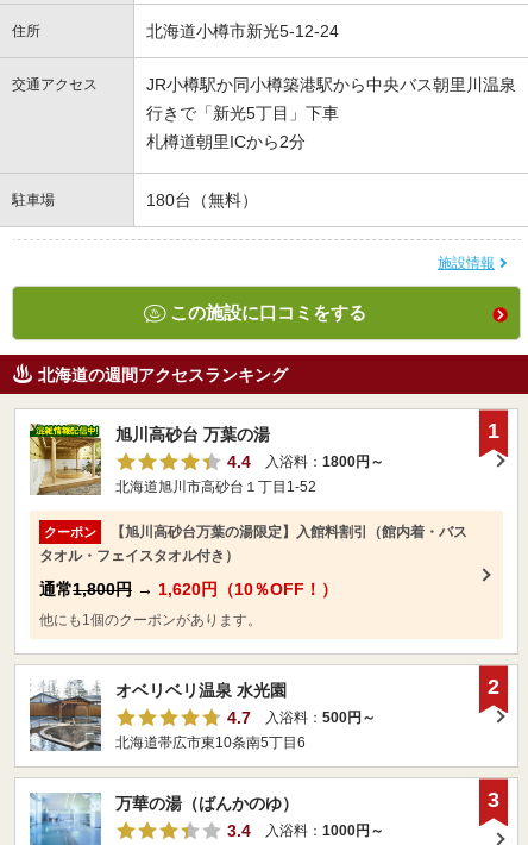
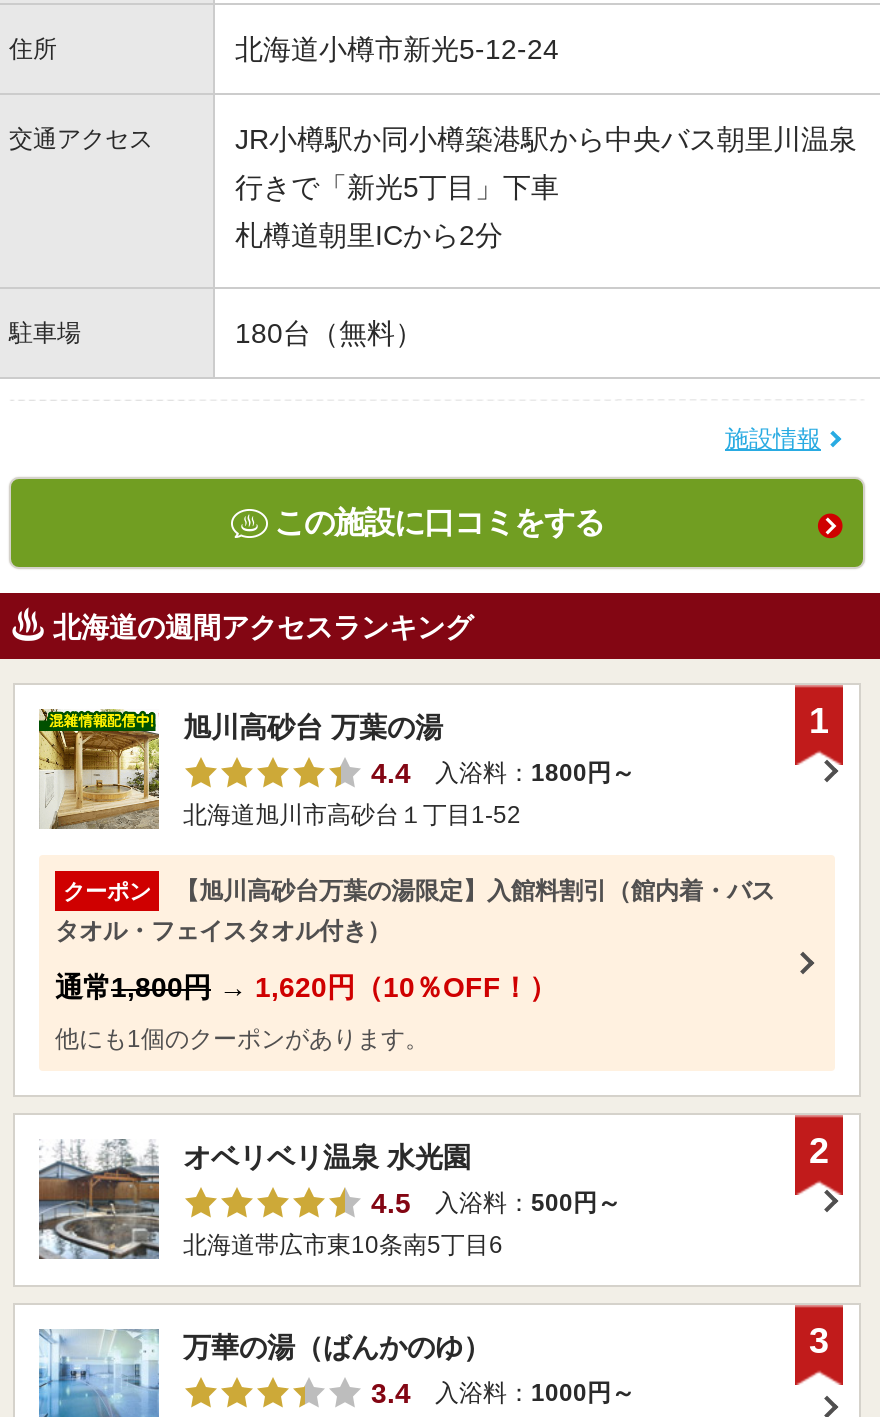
[227,708,376,727] 4.7 入浴料：500円～ -> [371,1187,621,1219] 4.5 入浴料：500円～

